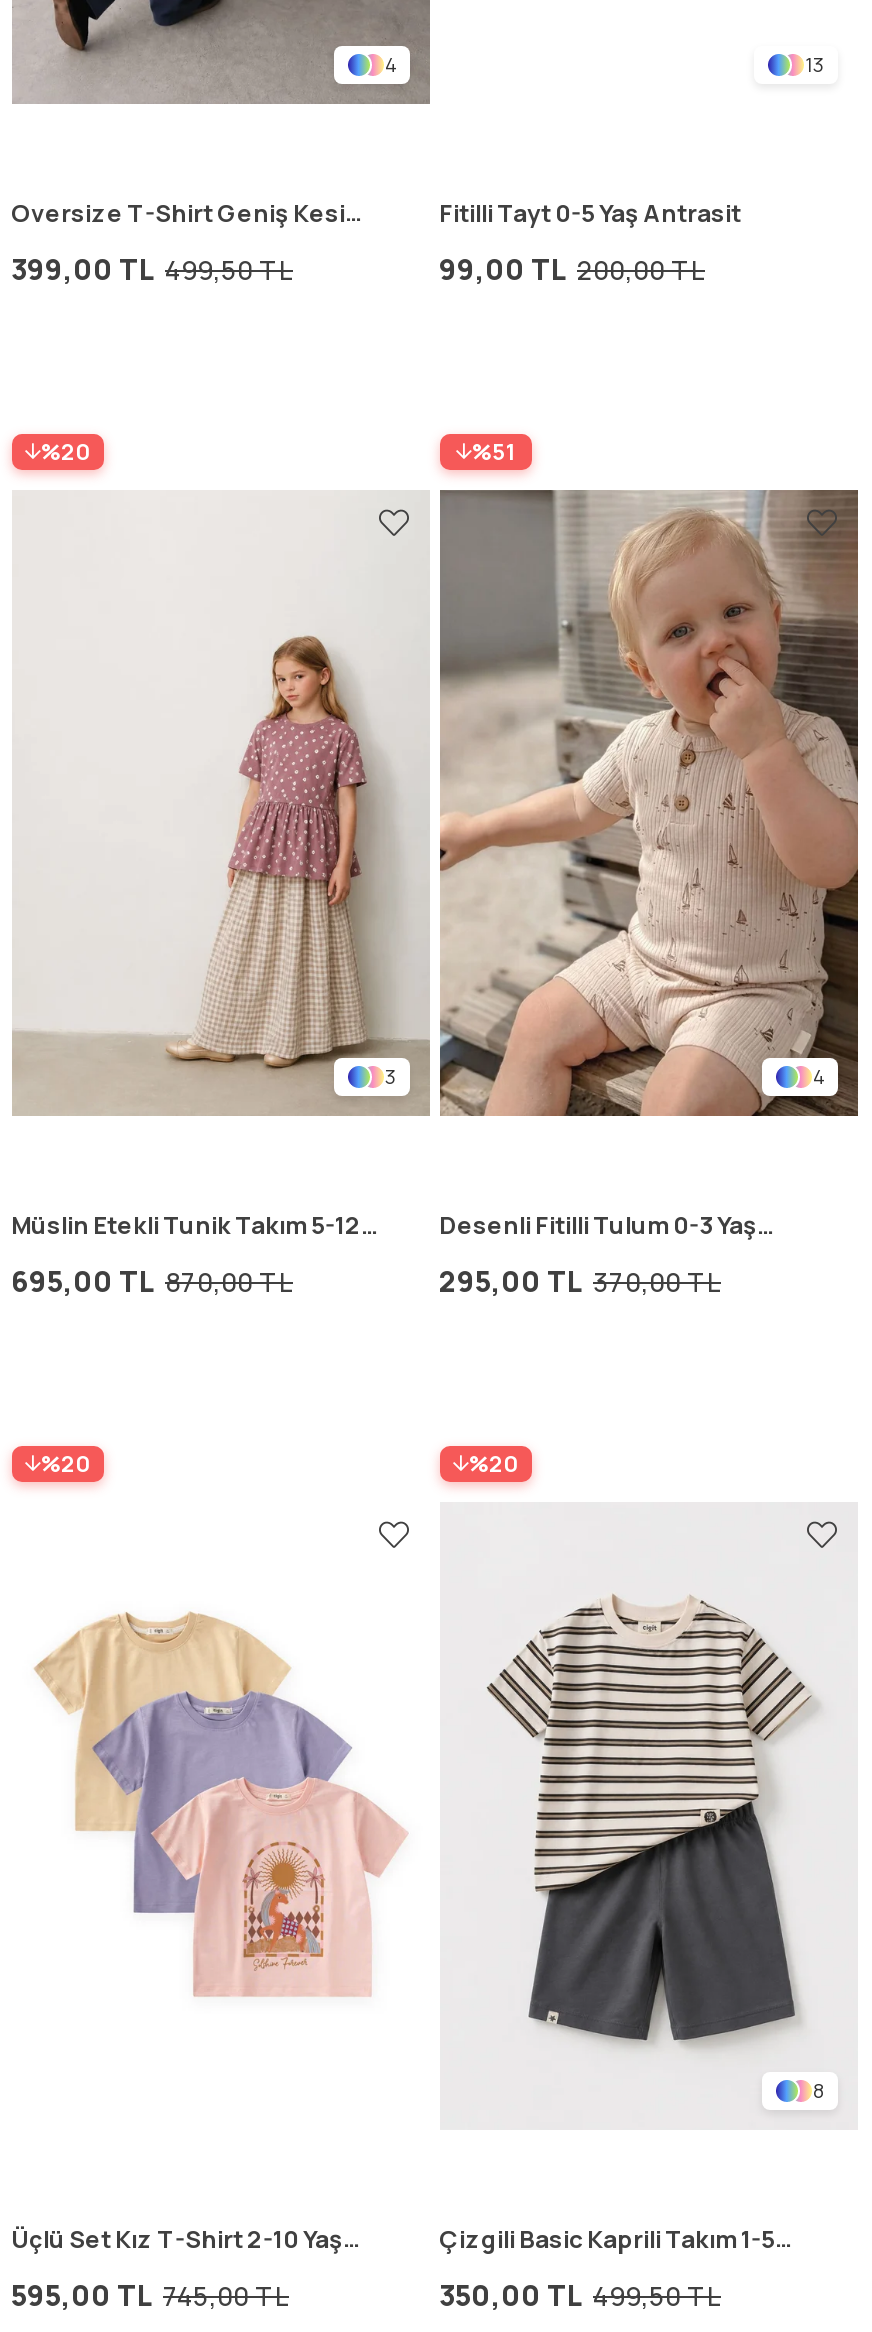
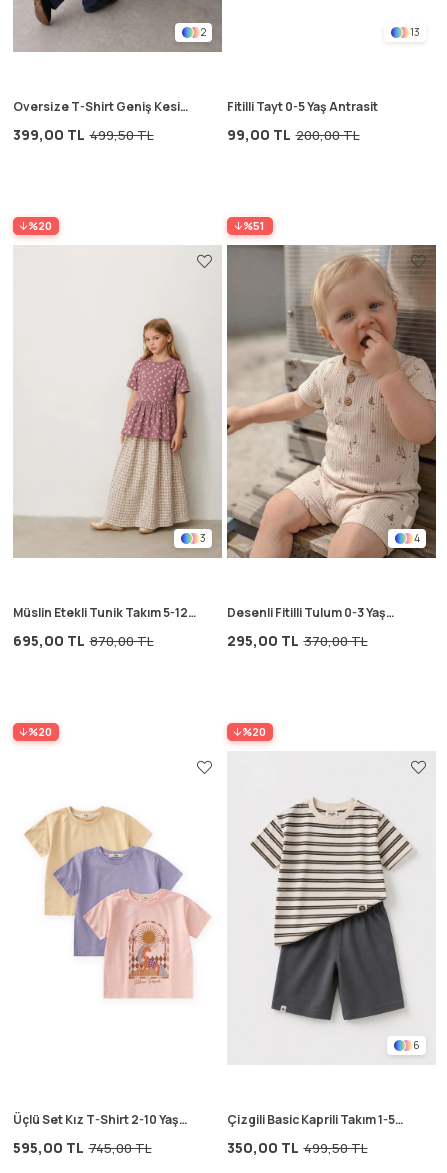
[385,49,397,77] 4 -> [200,24,205,38] 2
[813,2075,825,2103] 8 -> [412,1037,419,1051] 6

